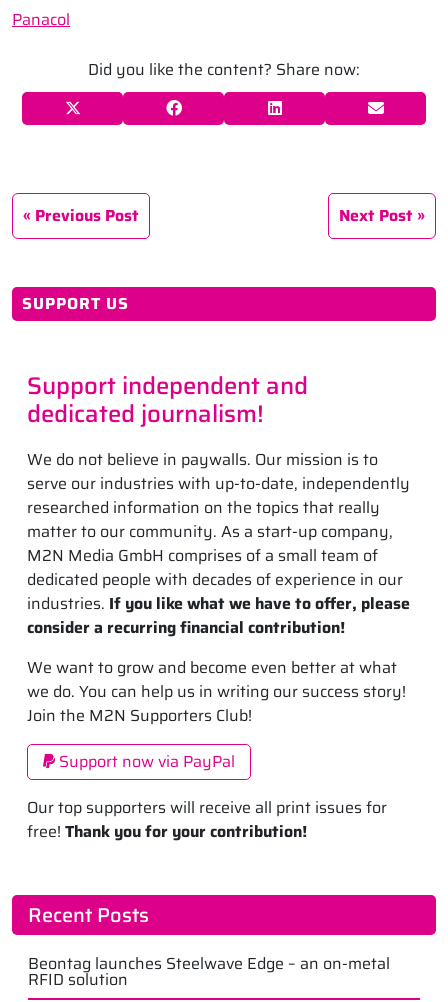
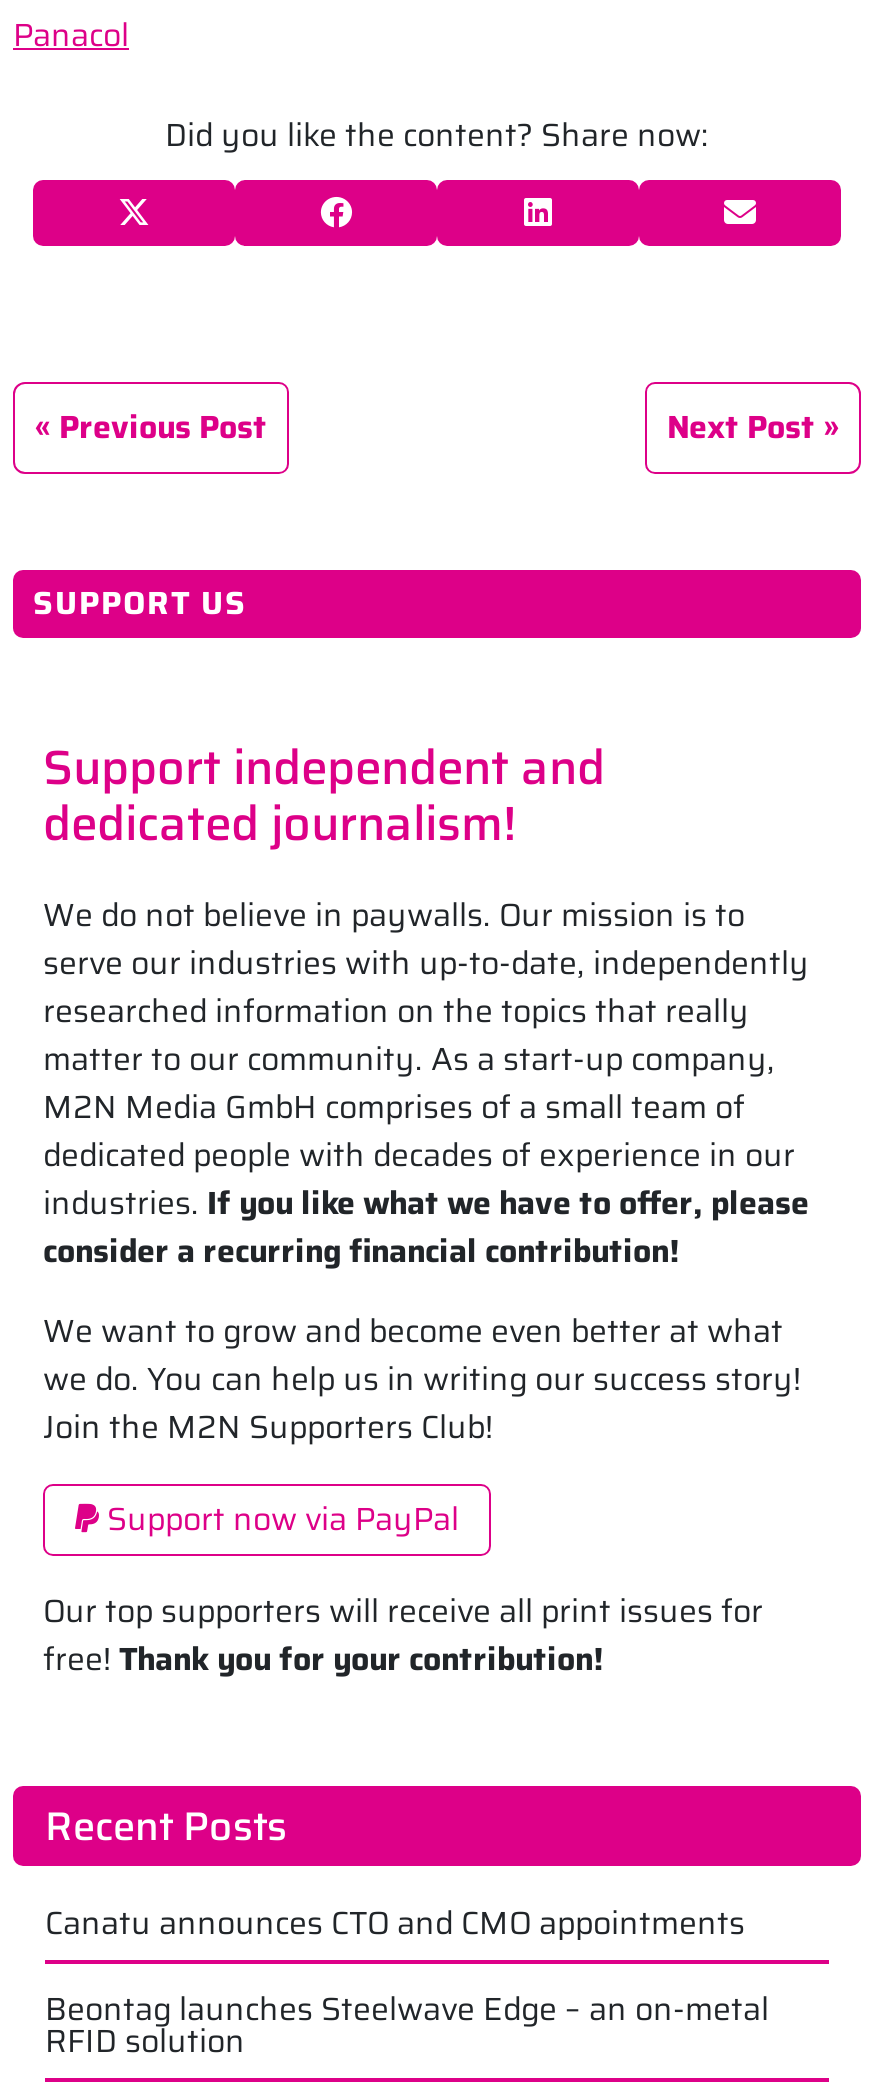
none -> [45,1898,745,1948] Canatu announces CTO and CMO appointments

